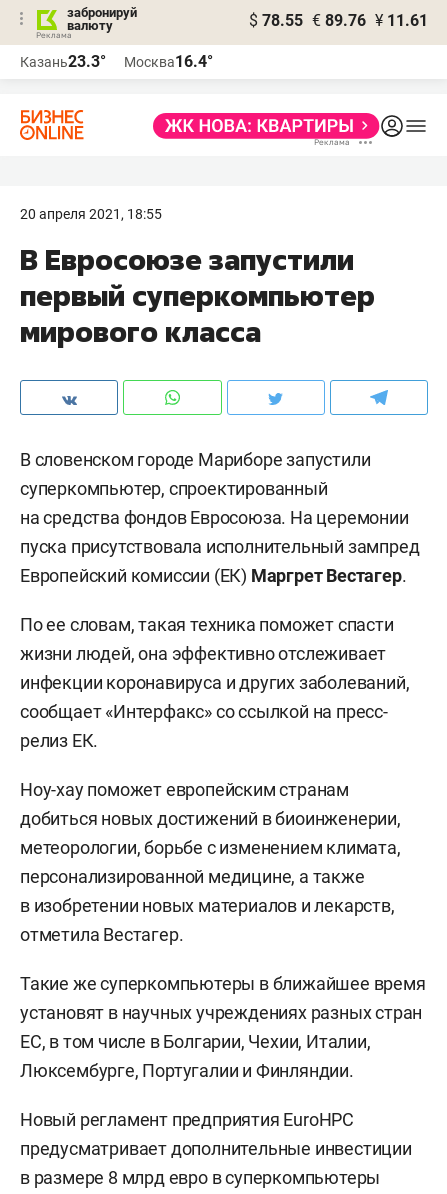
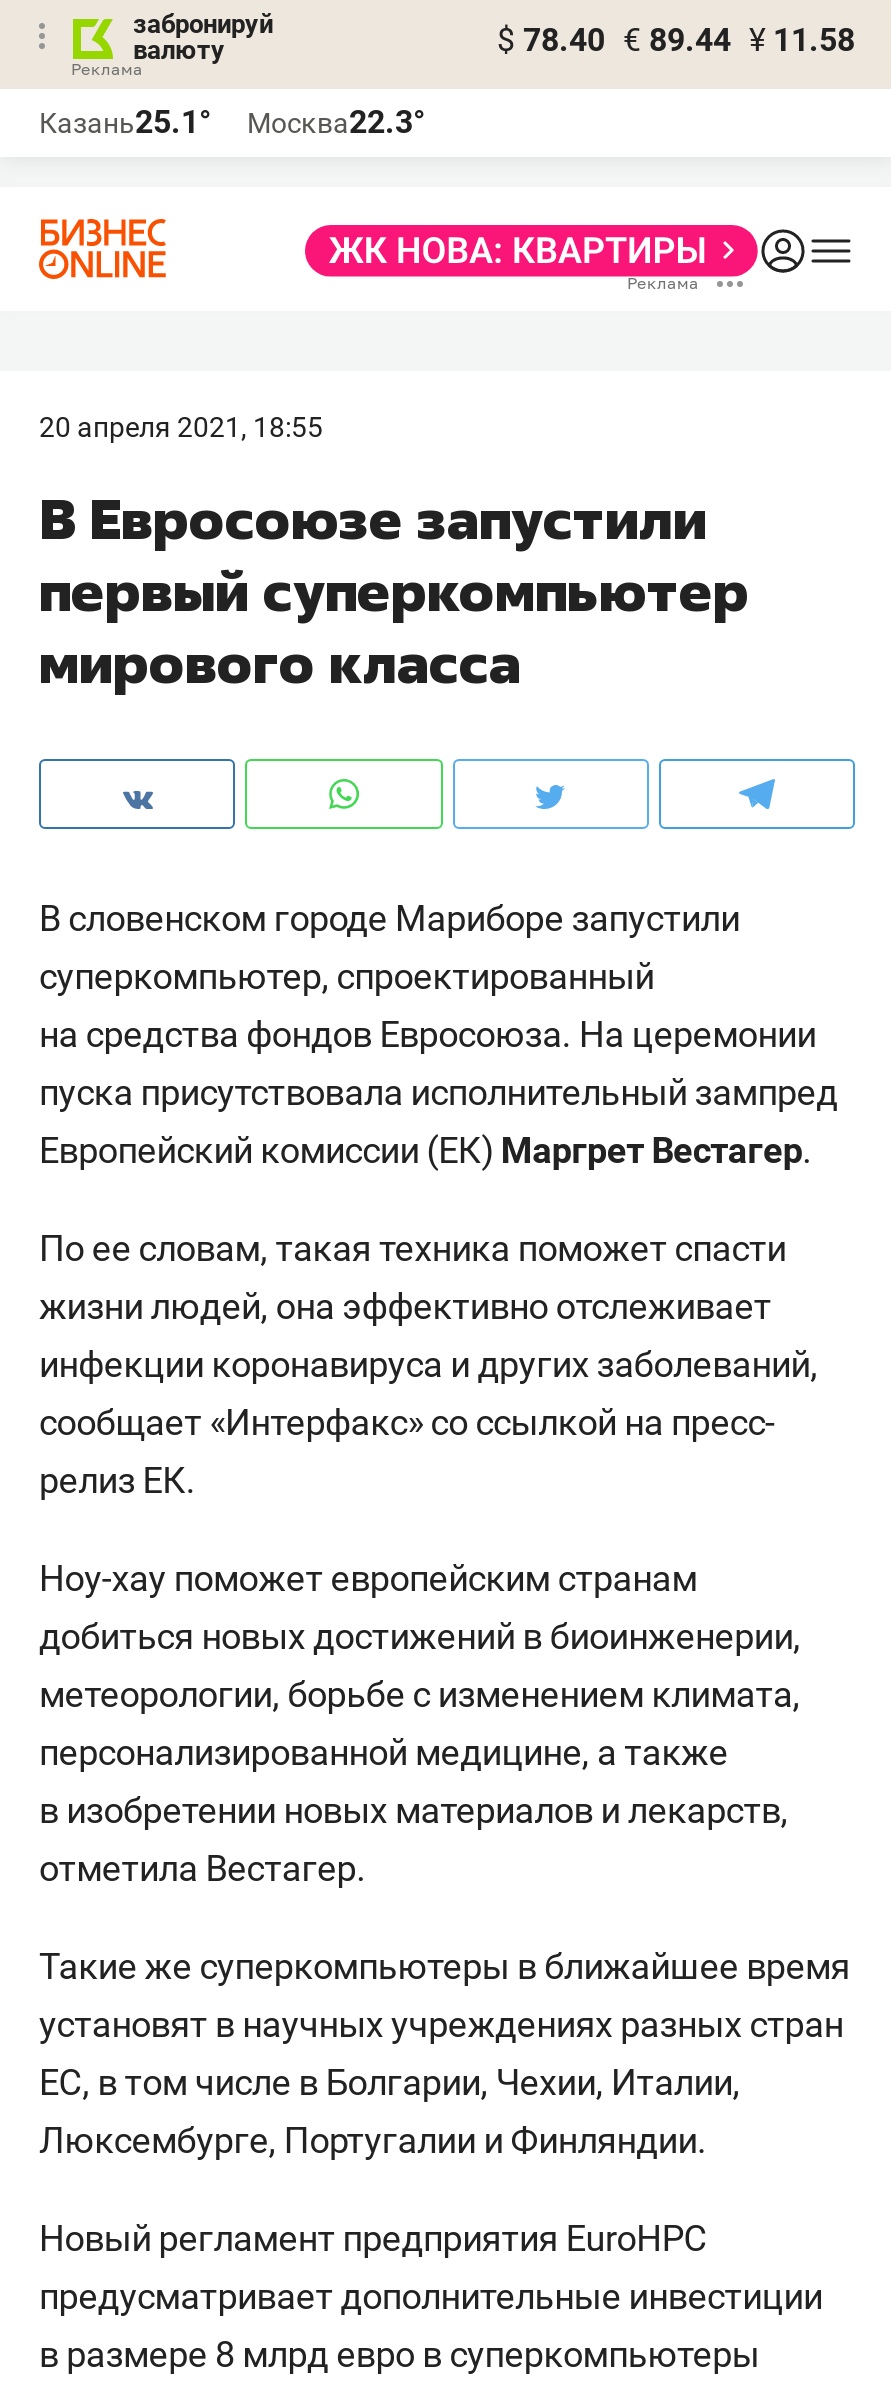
[249,11,428,30] $ 78.55 € 89.76 ¥ 11.61 -> [497,21,855,59] $ 78.40 € 89.44 ¥ 11.58
[20,52,106,71] Казань23.3° -> [39,103,211,141] Казань25.1°
[124,52,213,71] Москва16.4° -> [247,103,425,141] Москва22.3°

